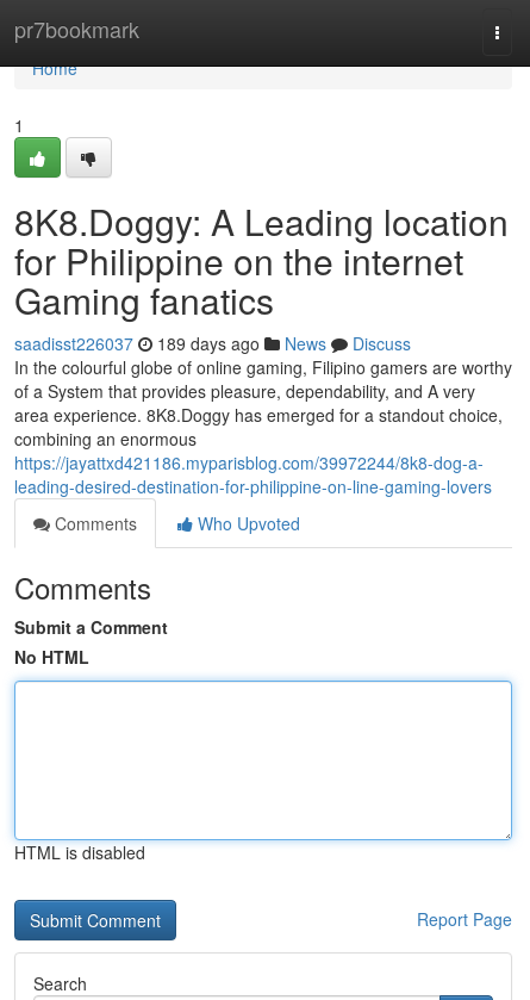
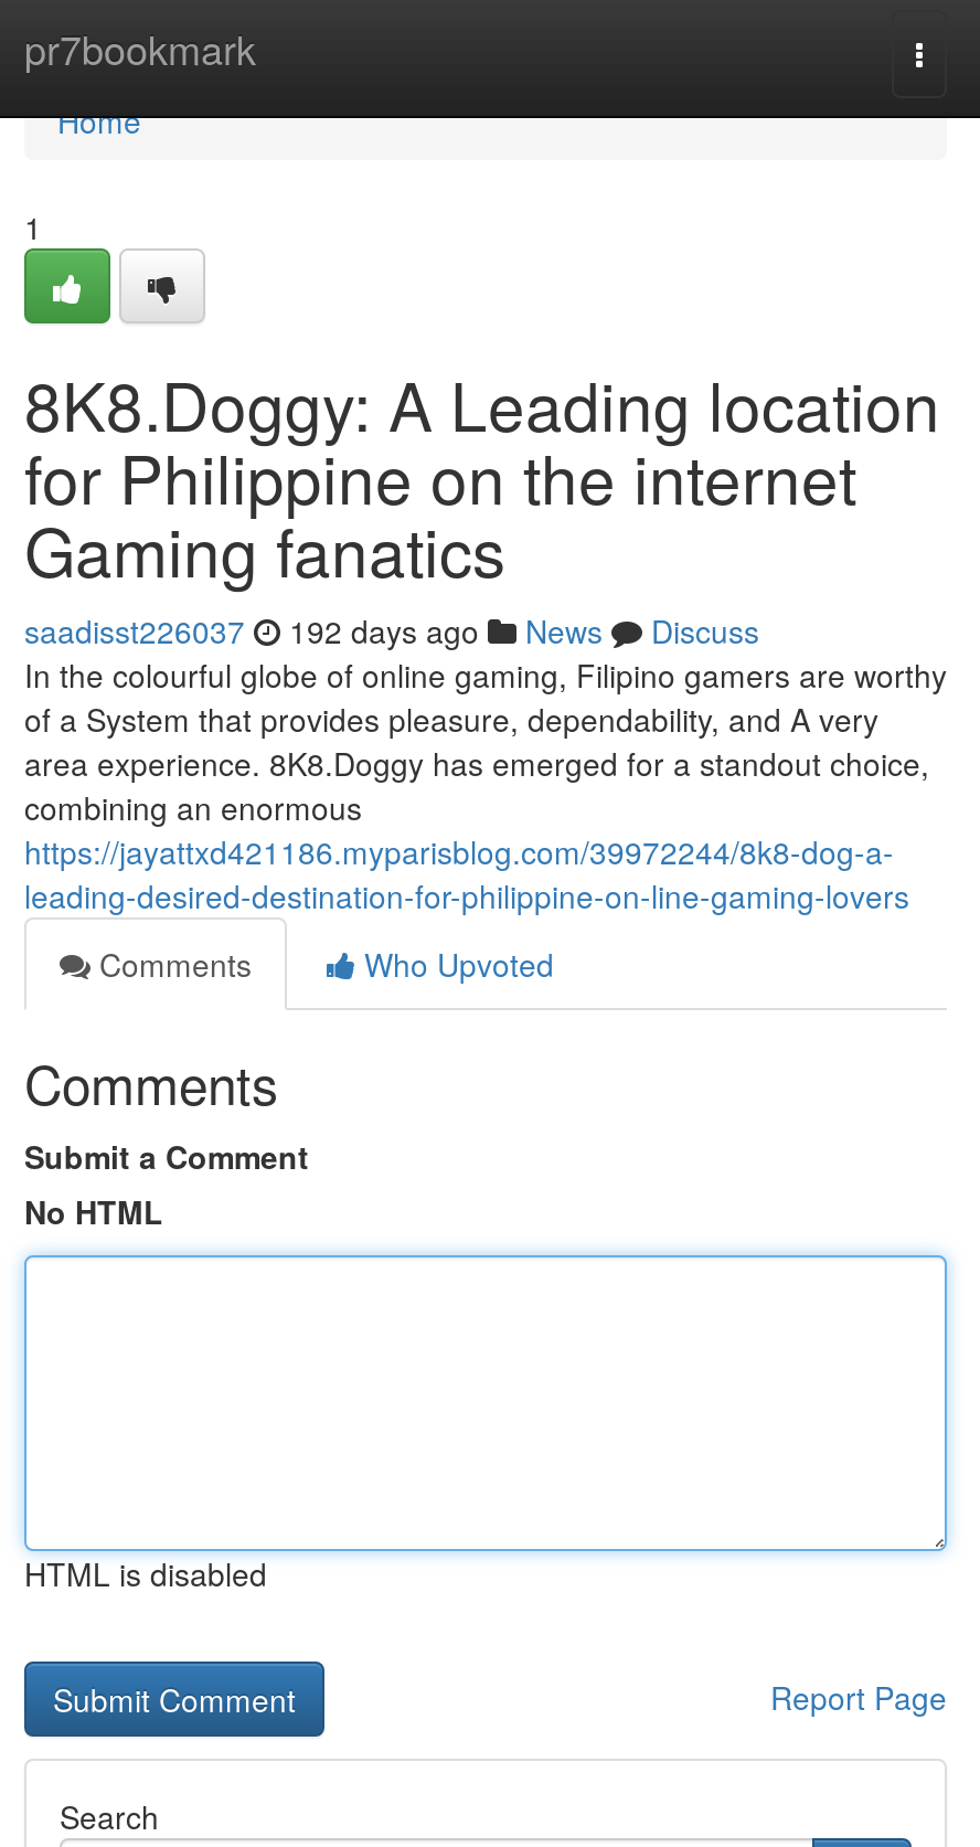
[14,331,411,355] saadisst226037 189 days ago News Discuss -> [24,608,759,652] saadisst226037 192 days ago News Discuss

